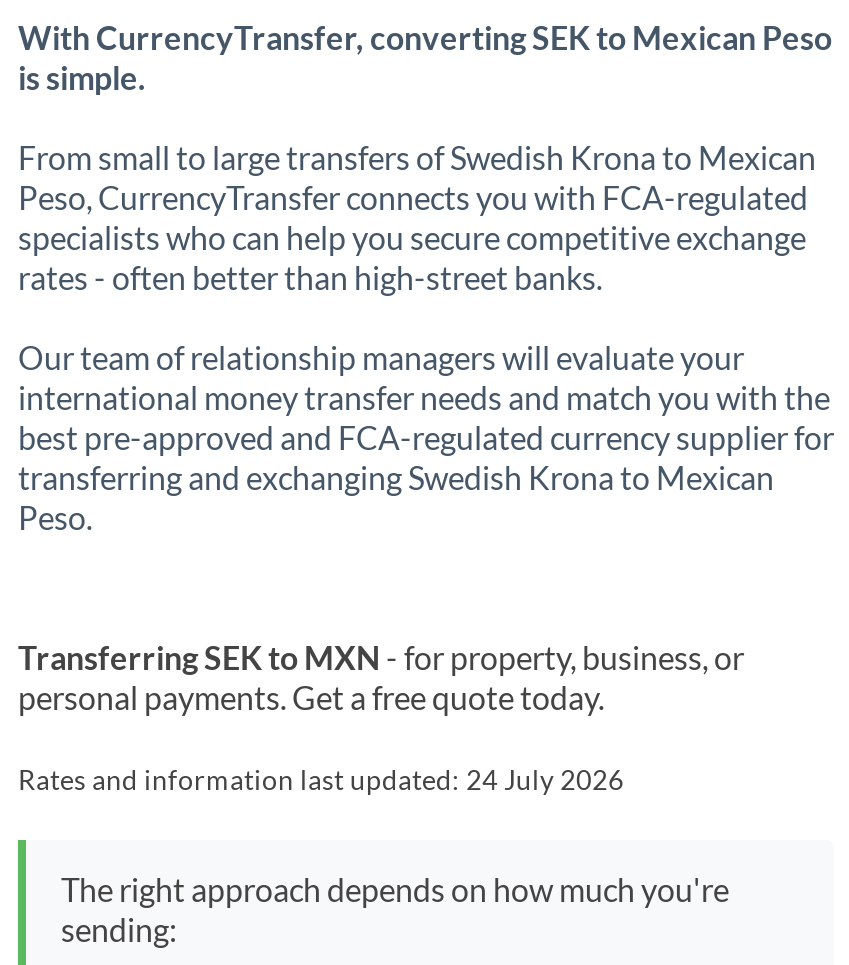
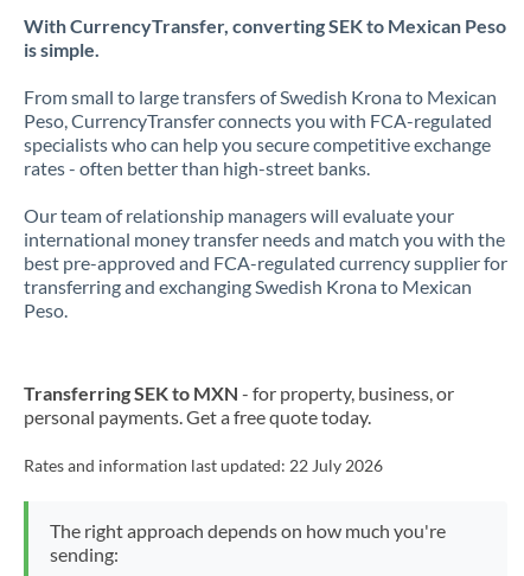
[18,764,624,796] Rates and information last updated: 24 July 2026 -> [24,456,383,475] Rates and information last updated: 22 July 2026

